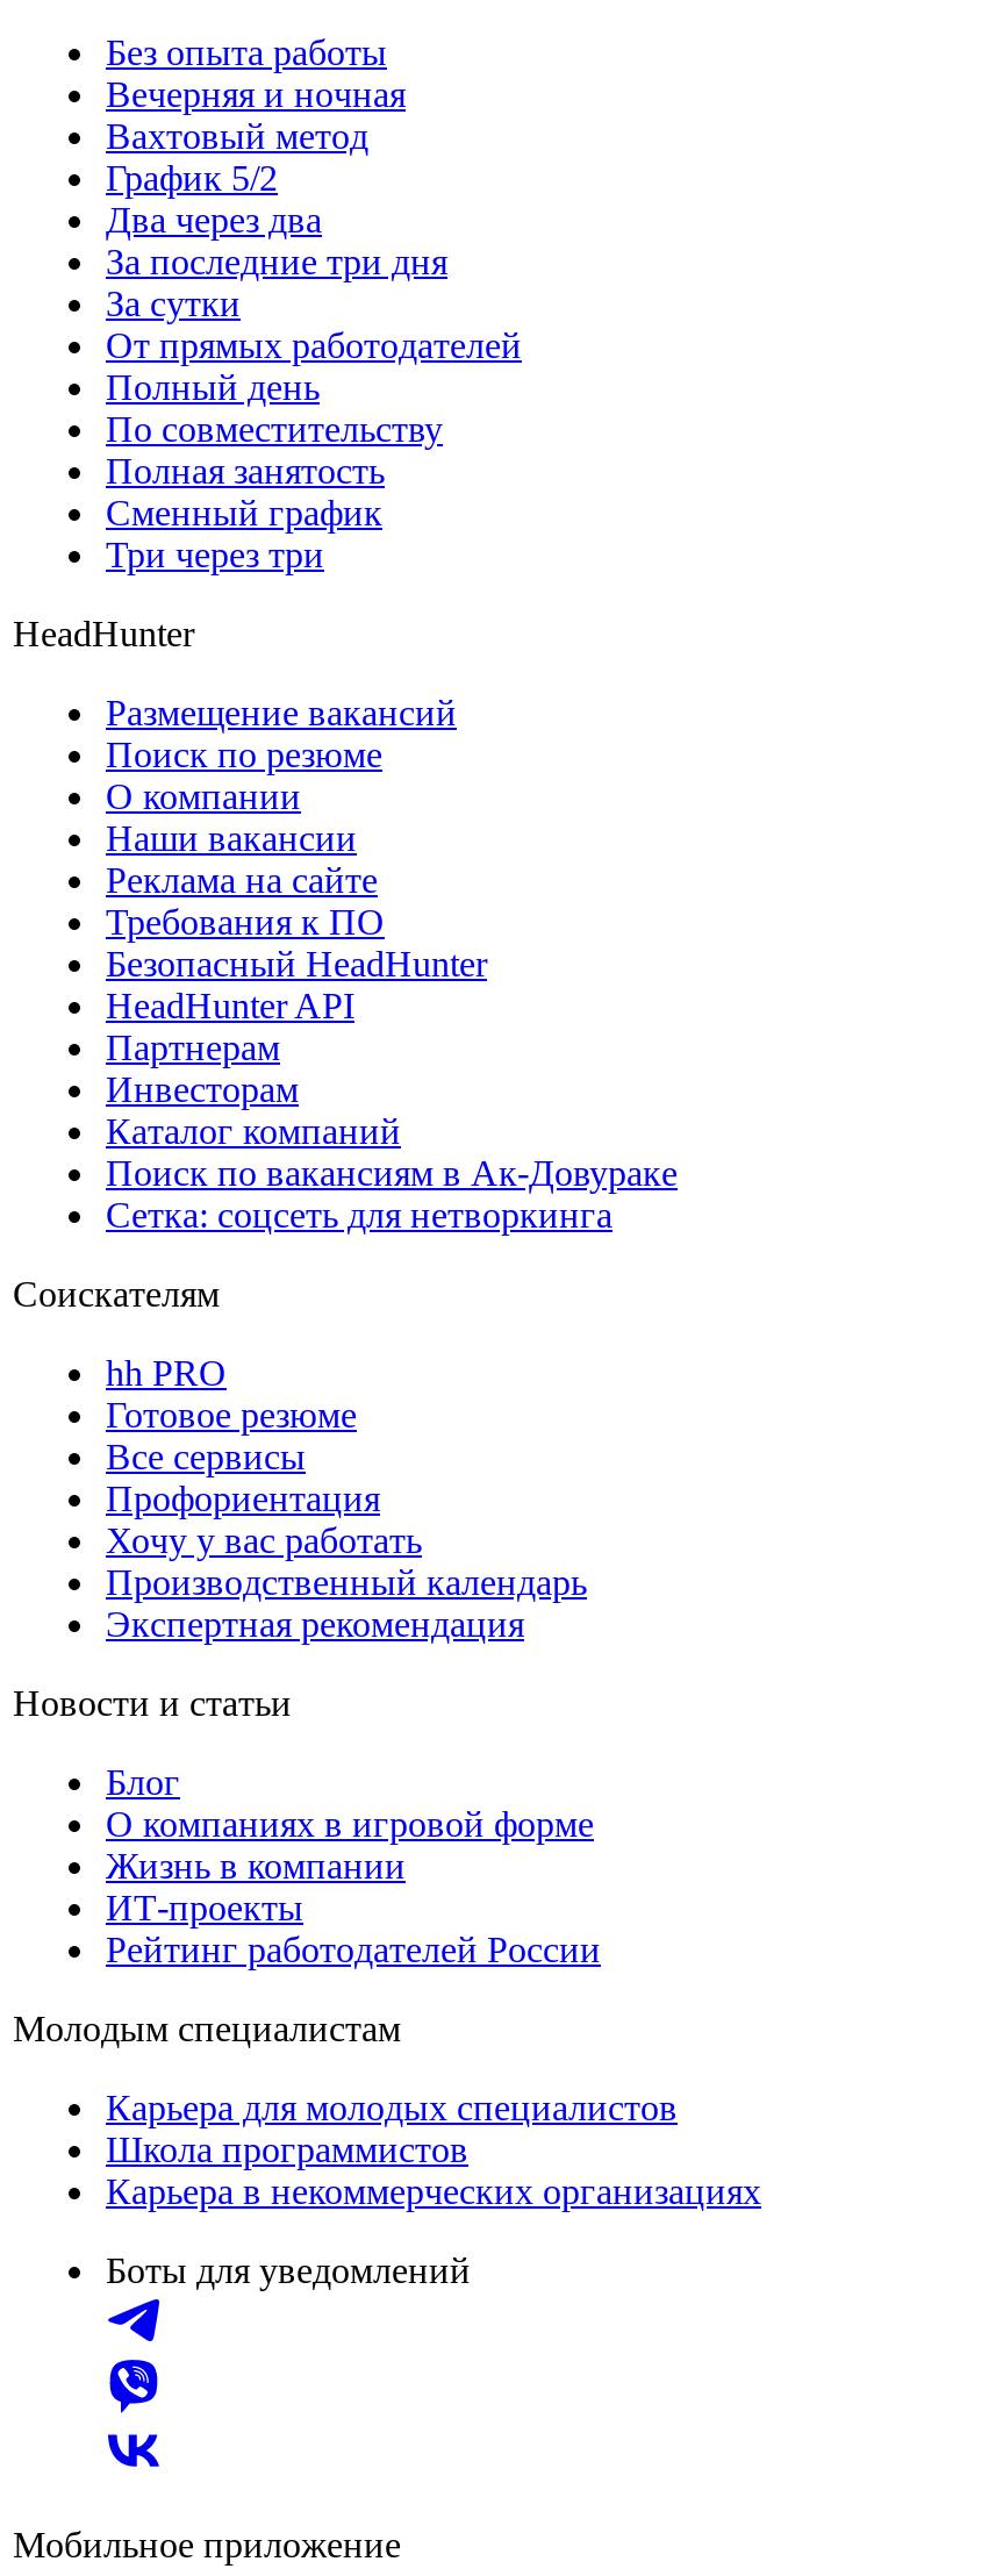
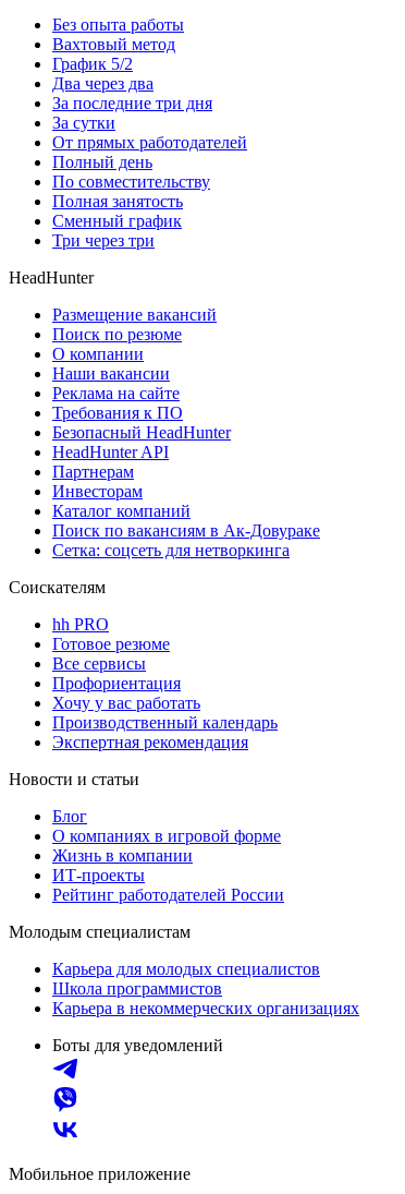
[106,74,406,114] Вечерняя и ночная -> none

